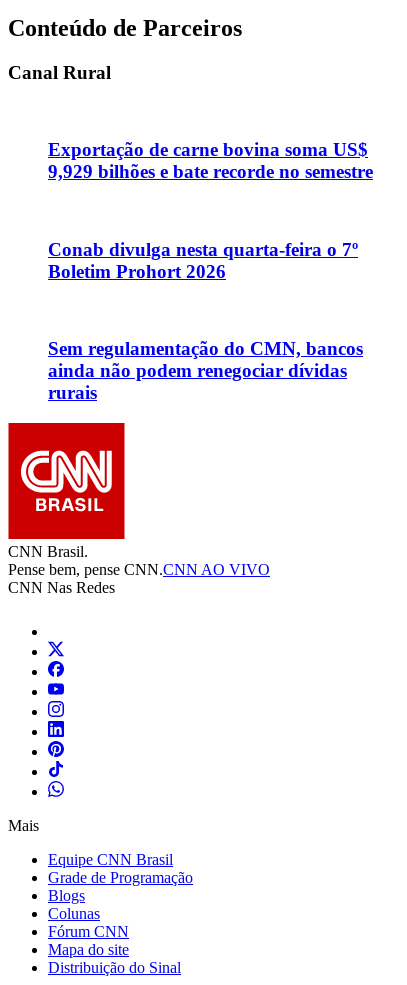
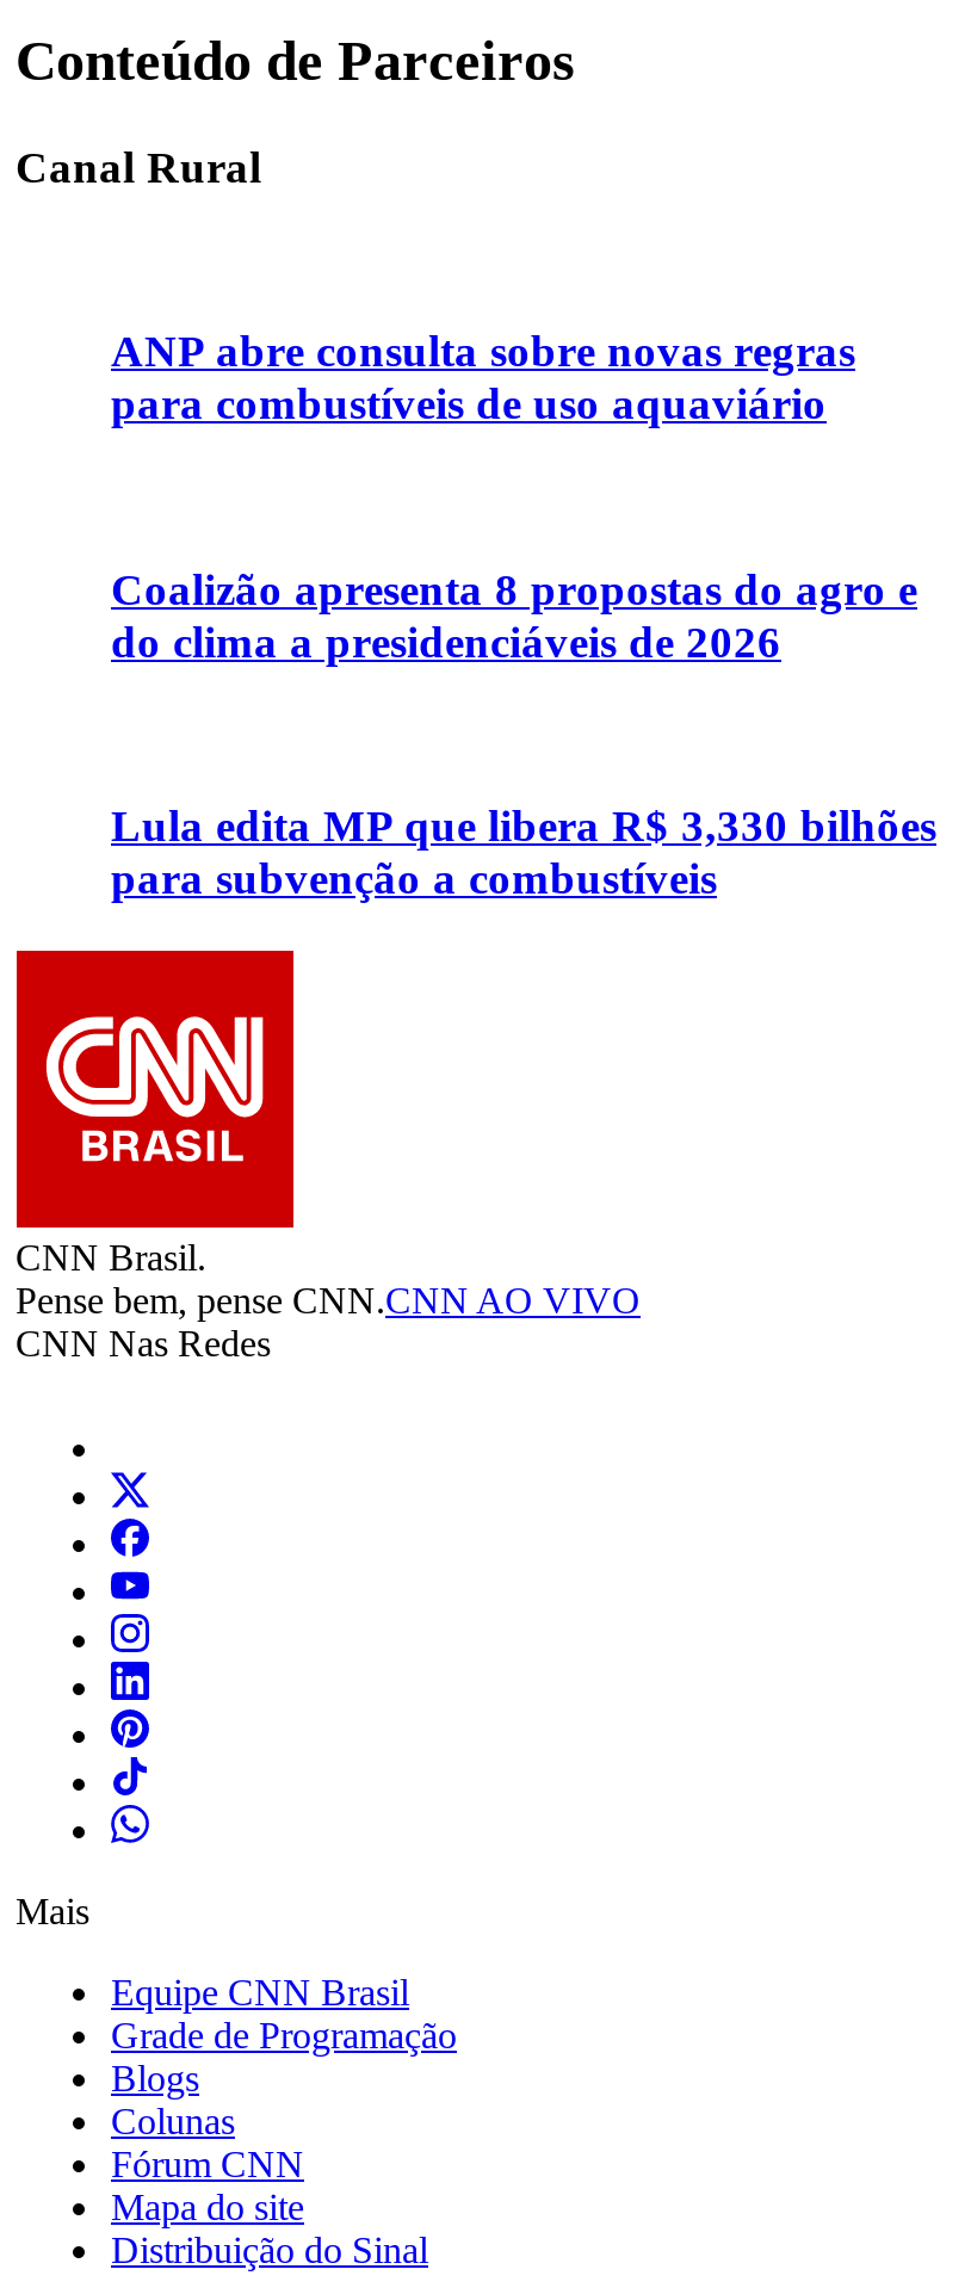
[48,139,373,182] Exportação de carne bovina soma US$ | 9,929 bilhões e bate recorde no semestre -> [111,326,855,429] ANP abre consulta sobre novas regras | para combustíveis de uso aquaviário
[48,239,358,282] Conab divulga nesta quarta-feira o 7º | Boletim Prohort 2026 -> [111,564,917,666] Coalizão apresenta 8 propostas do agro e | do clima a presidenciáveis de 2026
[48,338,363,403] Sem regulamentação do CMN, bancos | ainda não podem renegociar dívidas | rurais -> [111,801,936,903] Lula edita MP que libera R$ 3,330 bilhões | para subvenção a combustíveis

